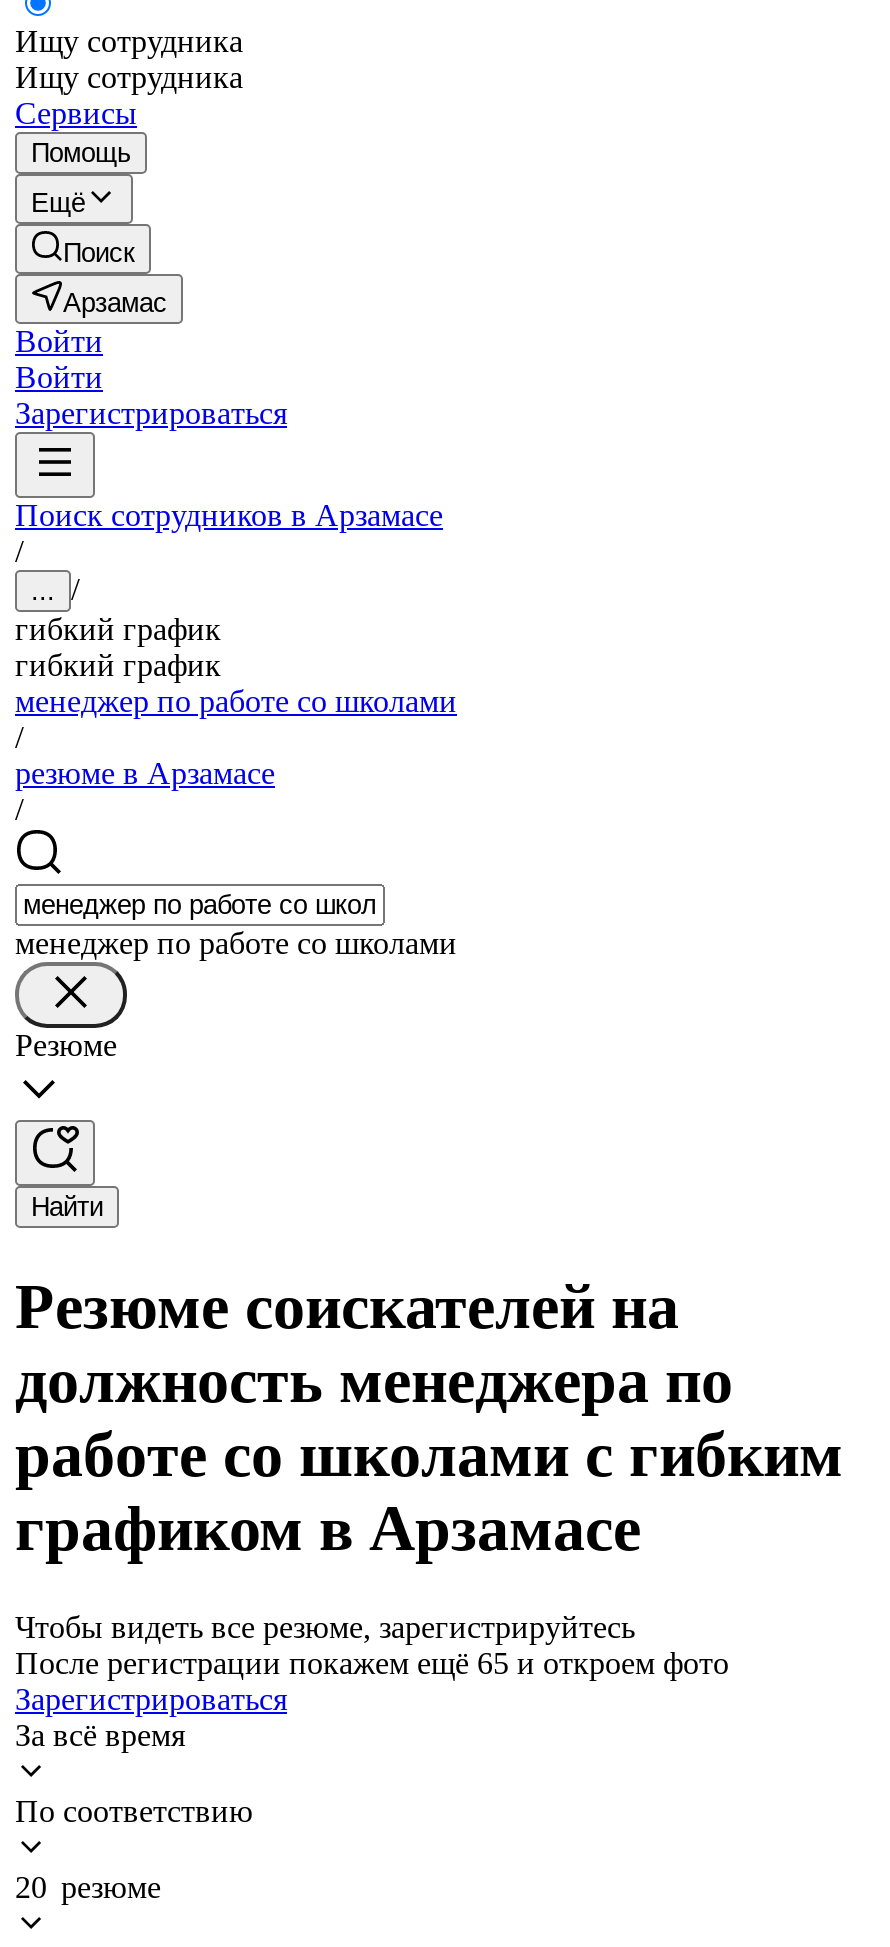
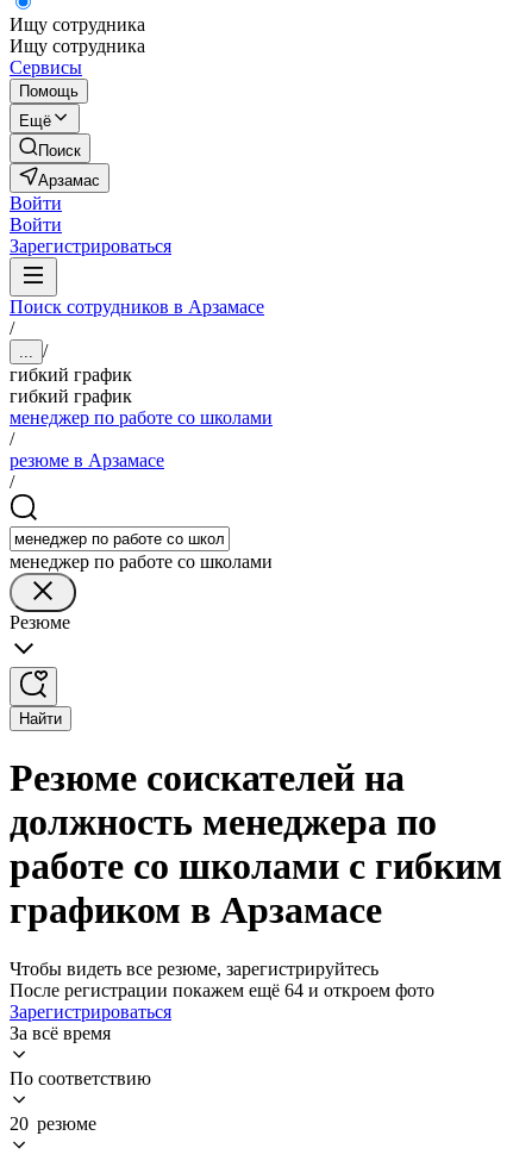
[15,1646,729,1680] После регистрации покажем ещё 65 и откроем фото -> [10,980,434,1000] После регистрации покажем ещё 64 и откроем фото

